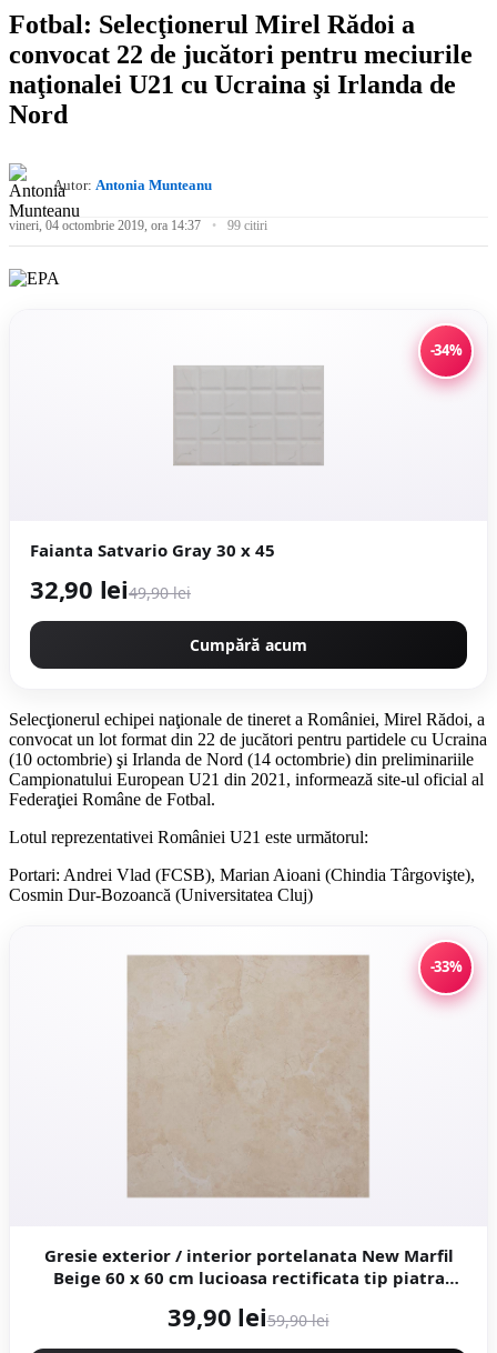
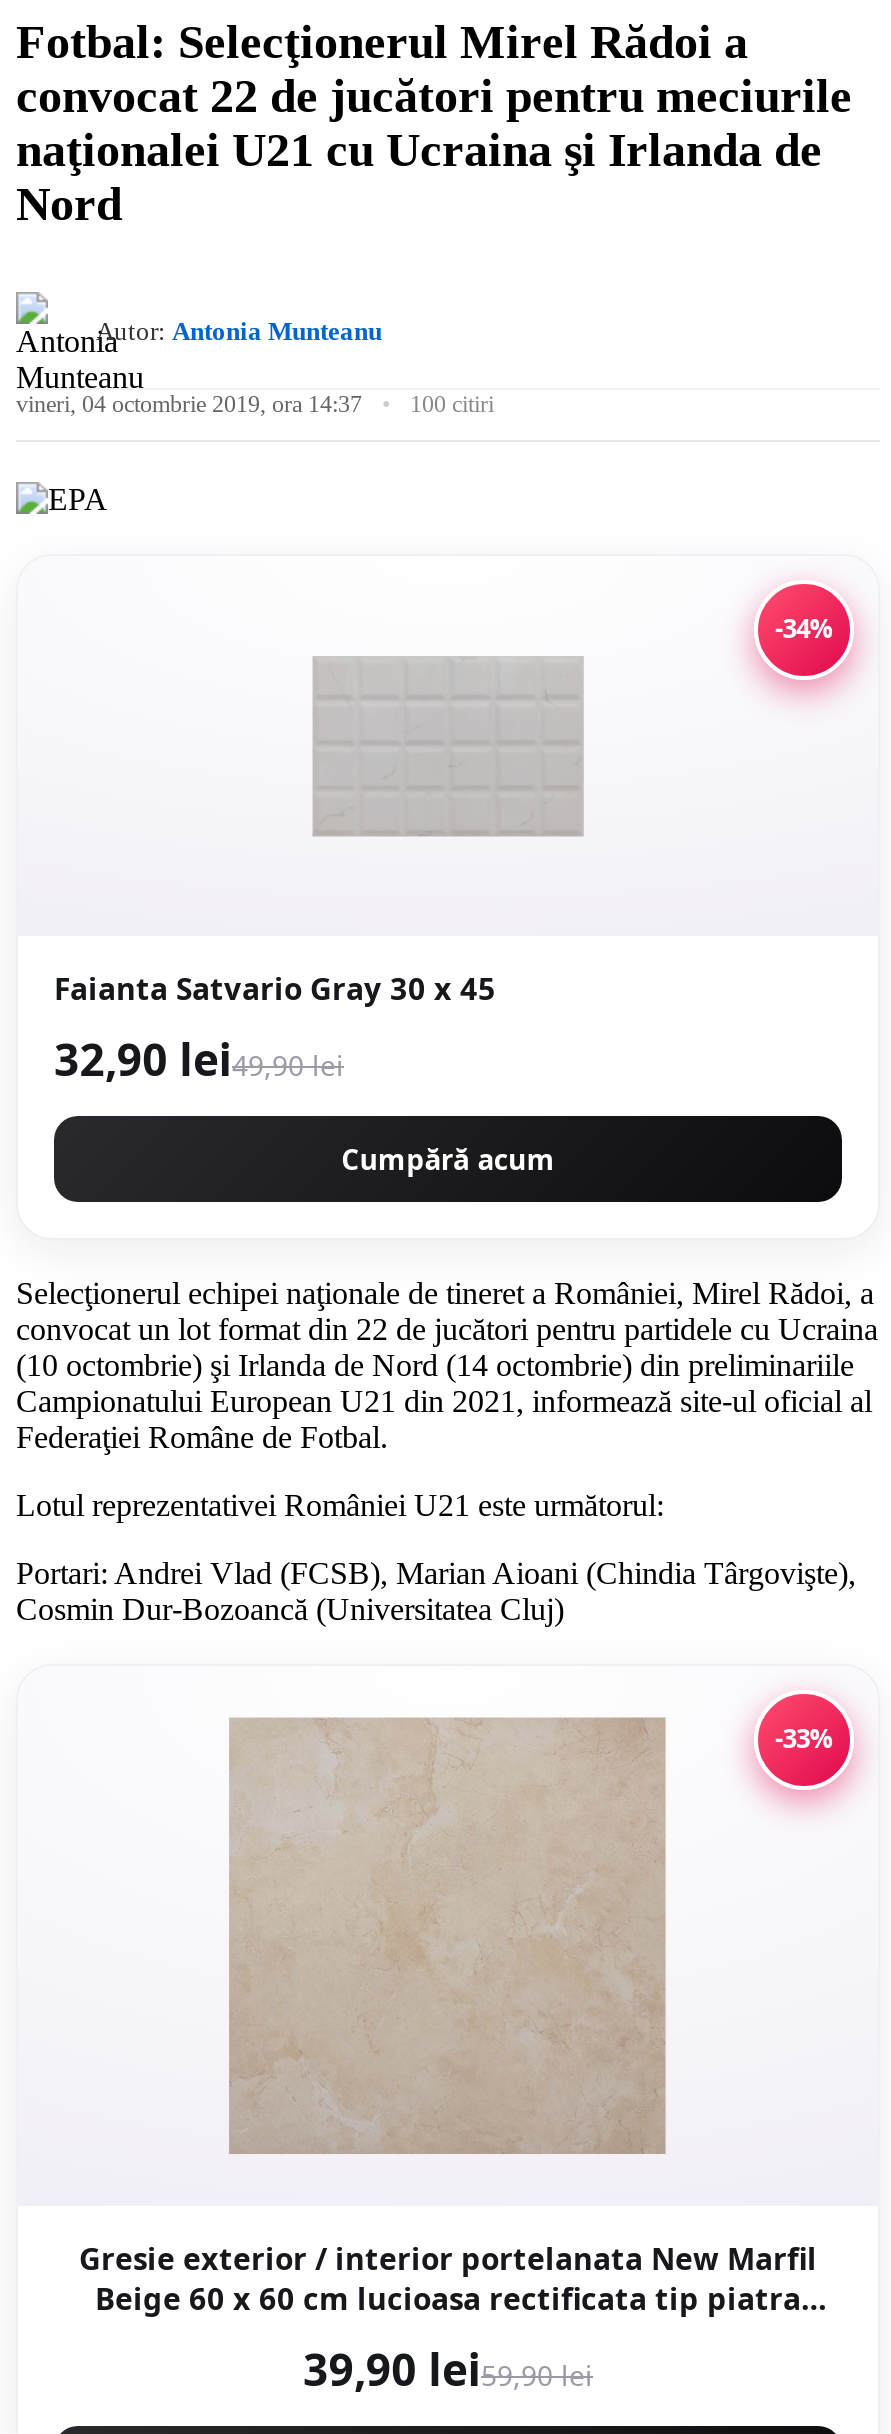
[9,218,267,233] vineri, 04 octombrie 2019, ora 14:37 99 citiri -> [16,390,494,418] vineri, 04 octombrie 2019, ora 14:37 100 citiri

